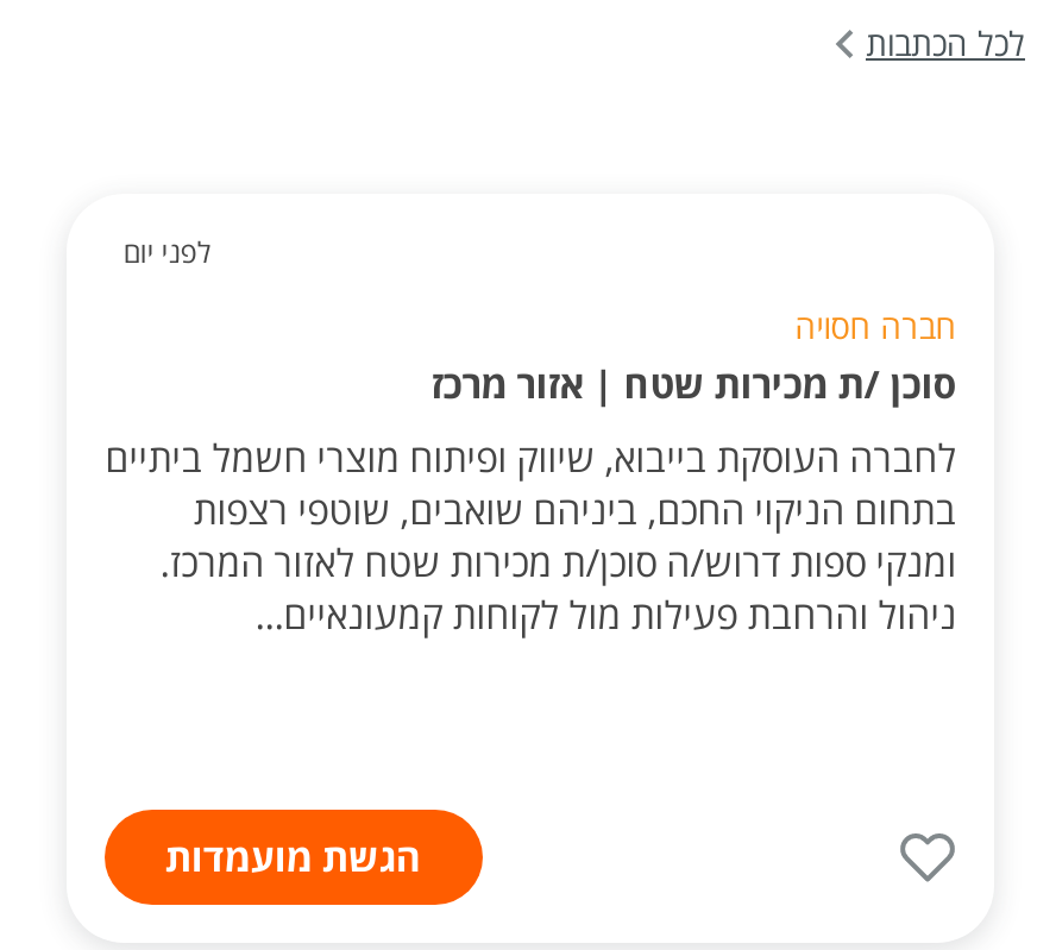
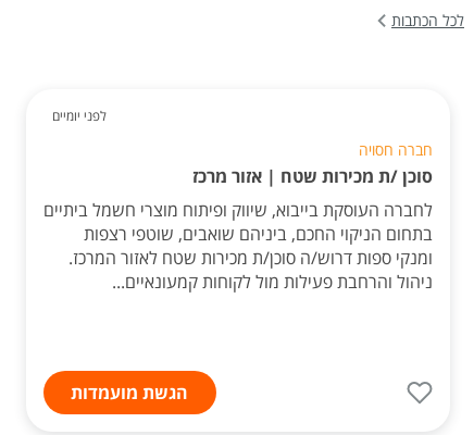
[123,232,211,272] לפני יום -> [52,107,106,125] לפני יומיים

